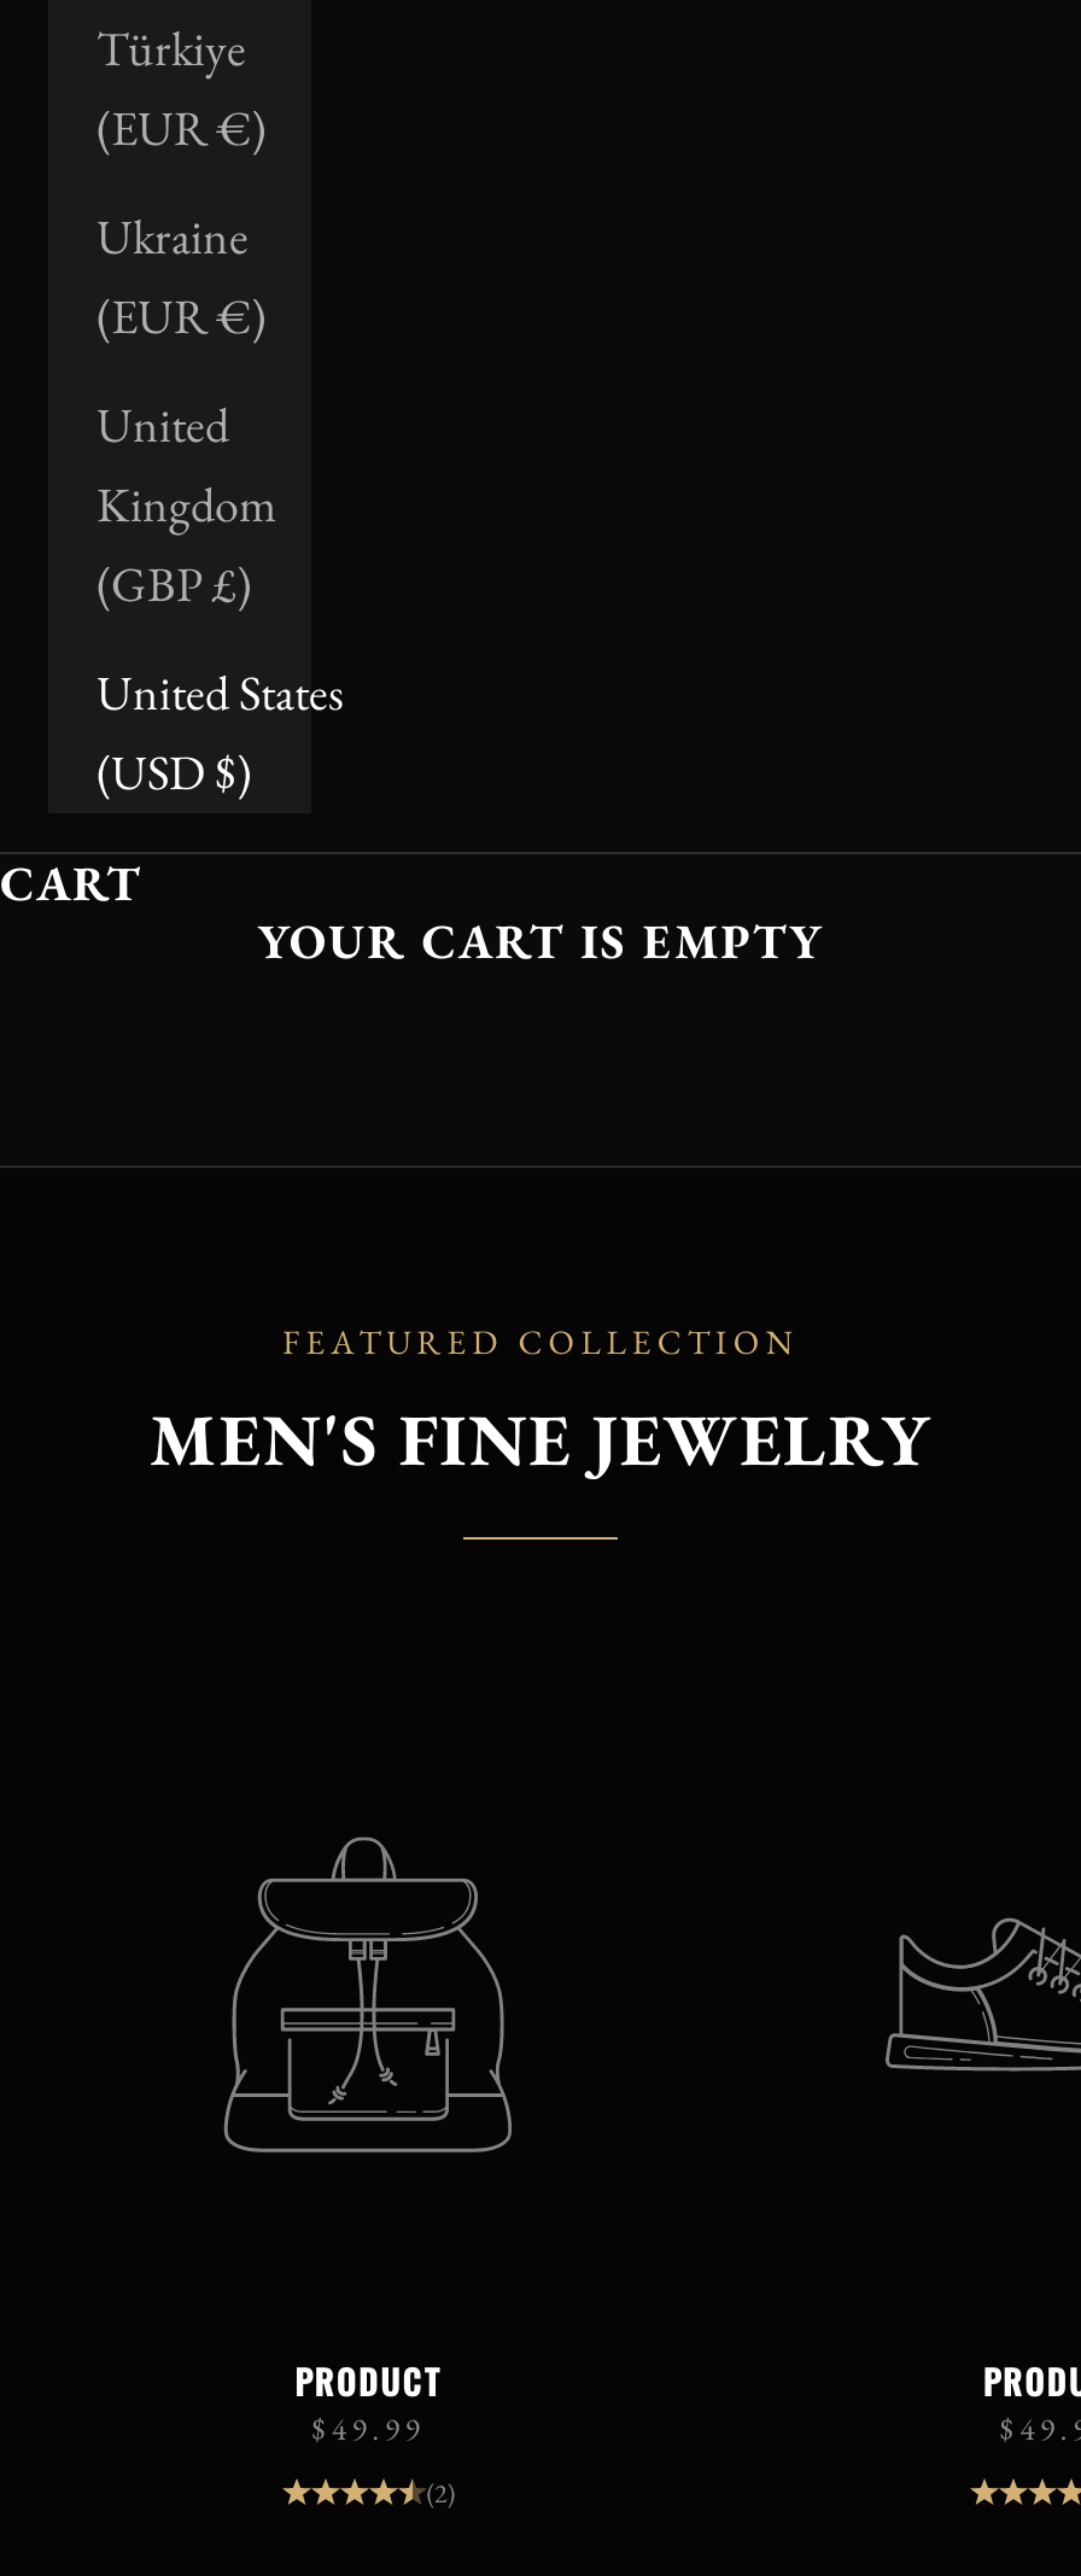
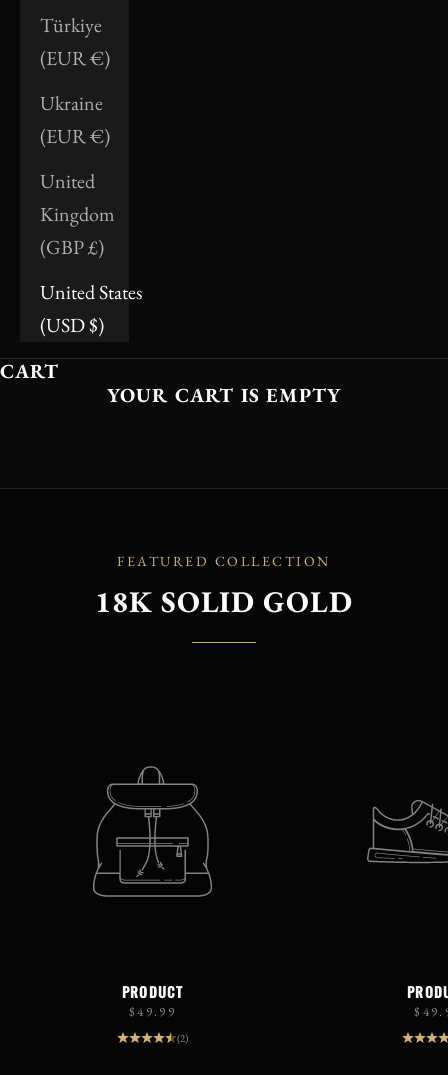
[149,1392,932,1486] MEN'S FINE JEWELRY -> [95,582,353,621] 18K SOLID GOLD

